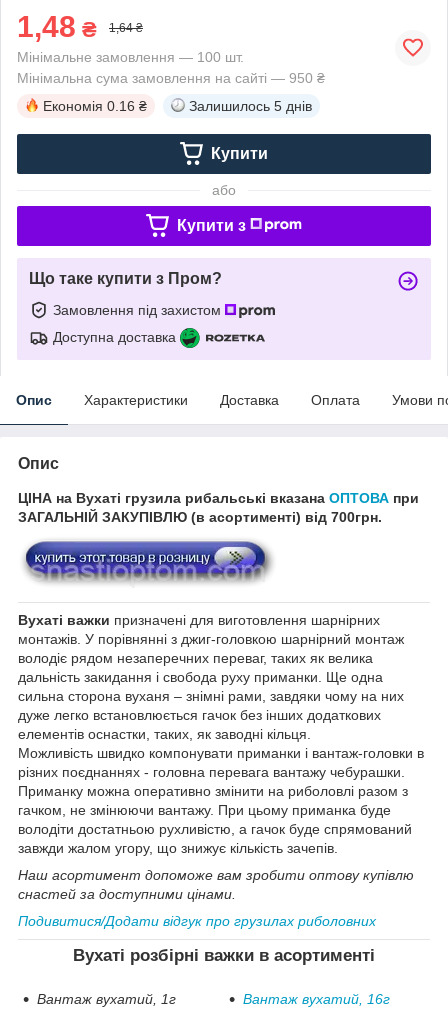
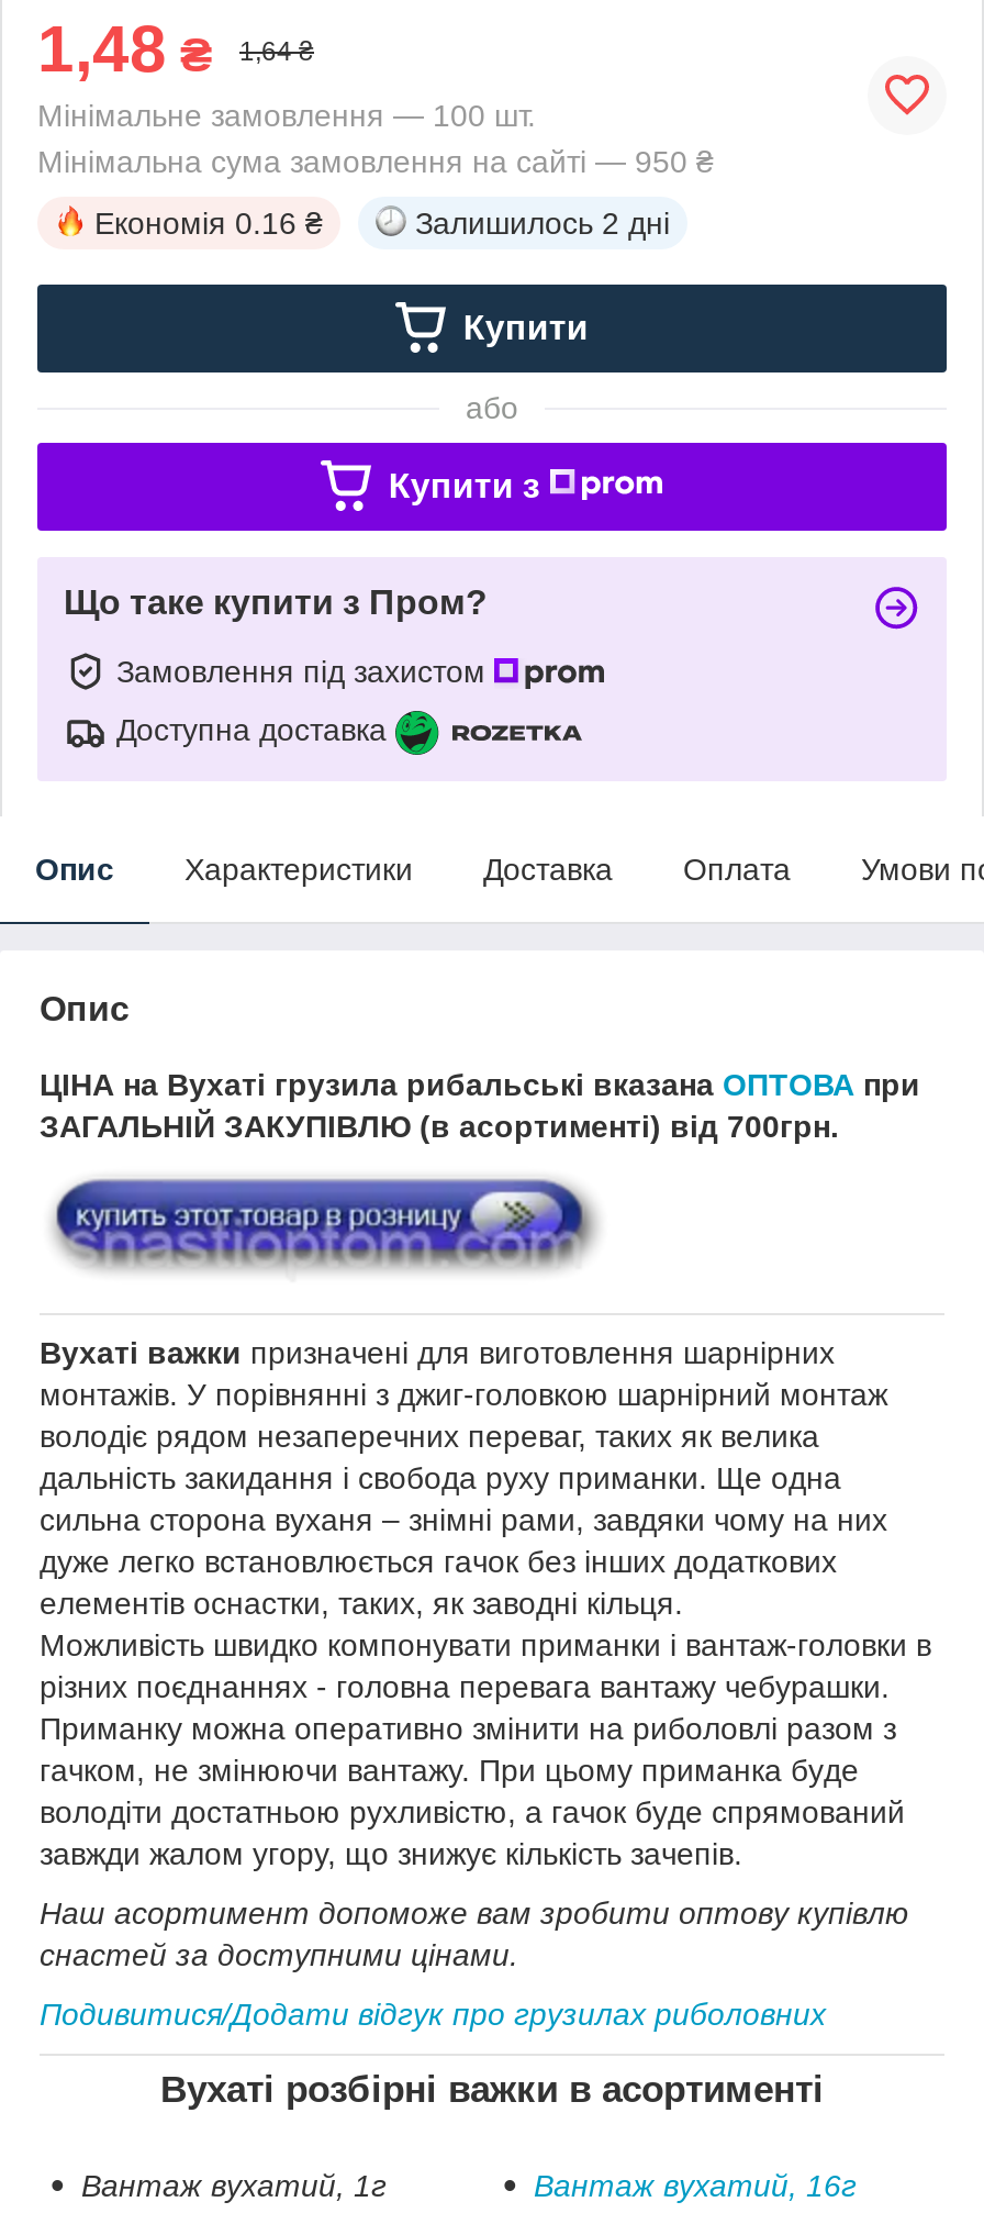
[189,98,312,114] Залишилось 5 днів -> [415,205,670,240] Залишилось 2 дні

